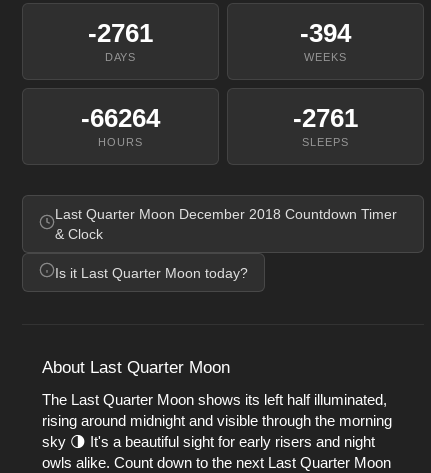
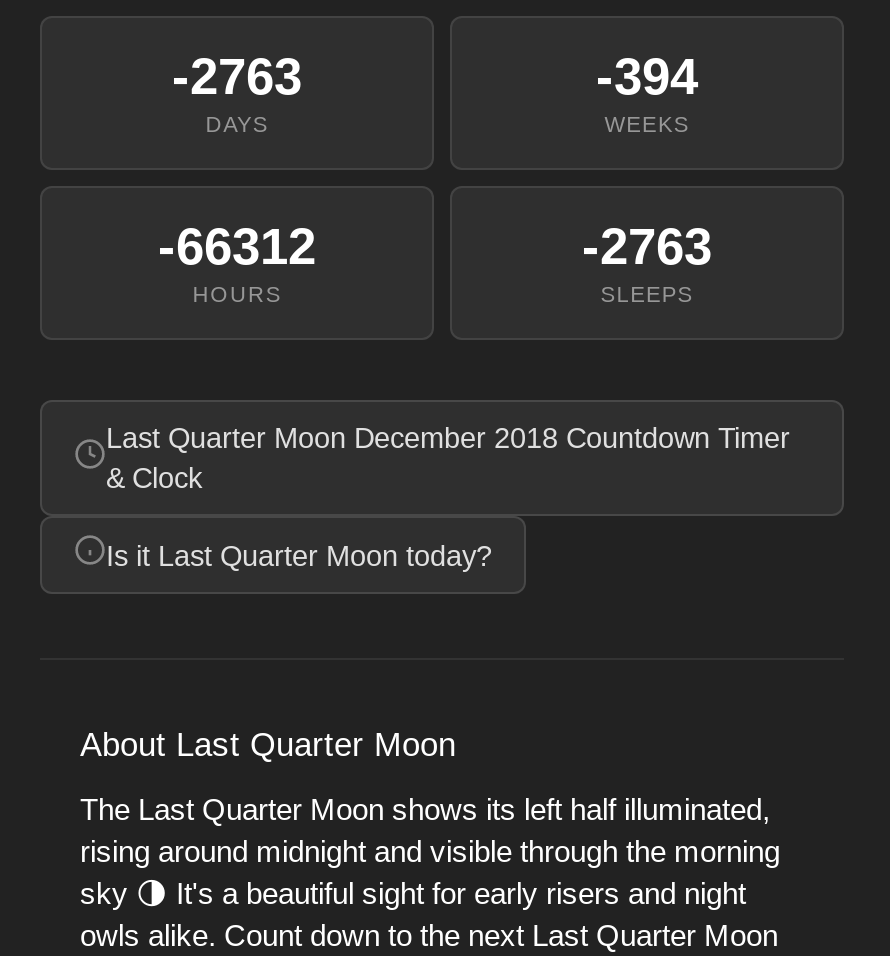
[88,19,153,47] -2761 -> [172,48,302,104] -2763
[81,104,160,132] -66264 -> [158,218,316,274] -66312
[293,104,358,132] -2761 -> [582,218,712,274] -2763

